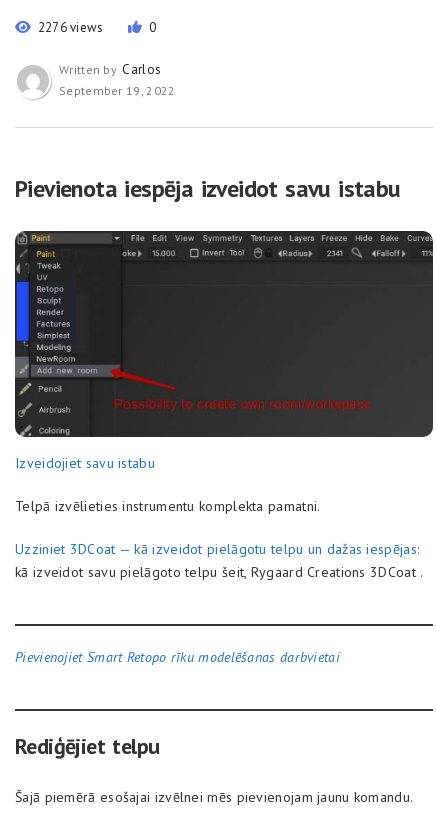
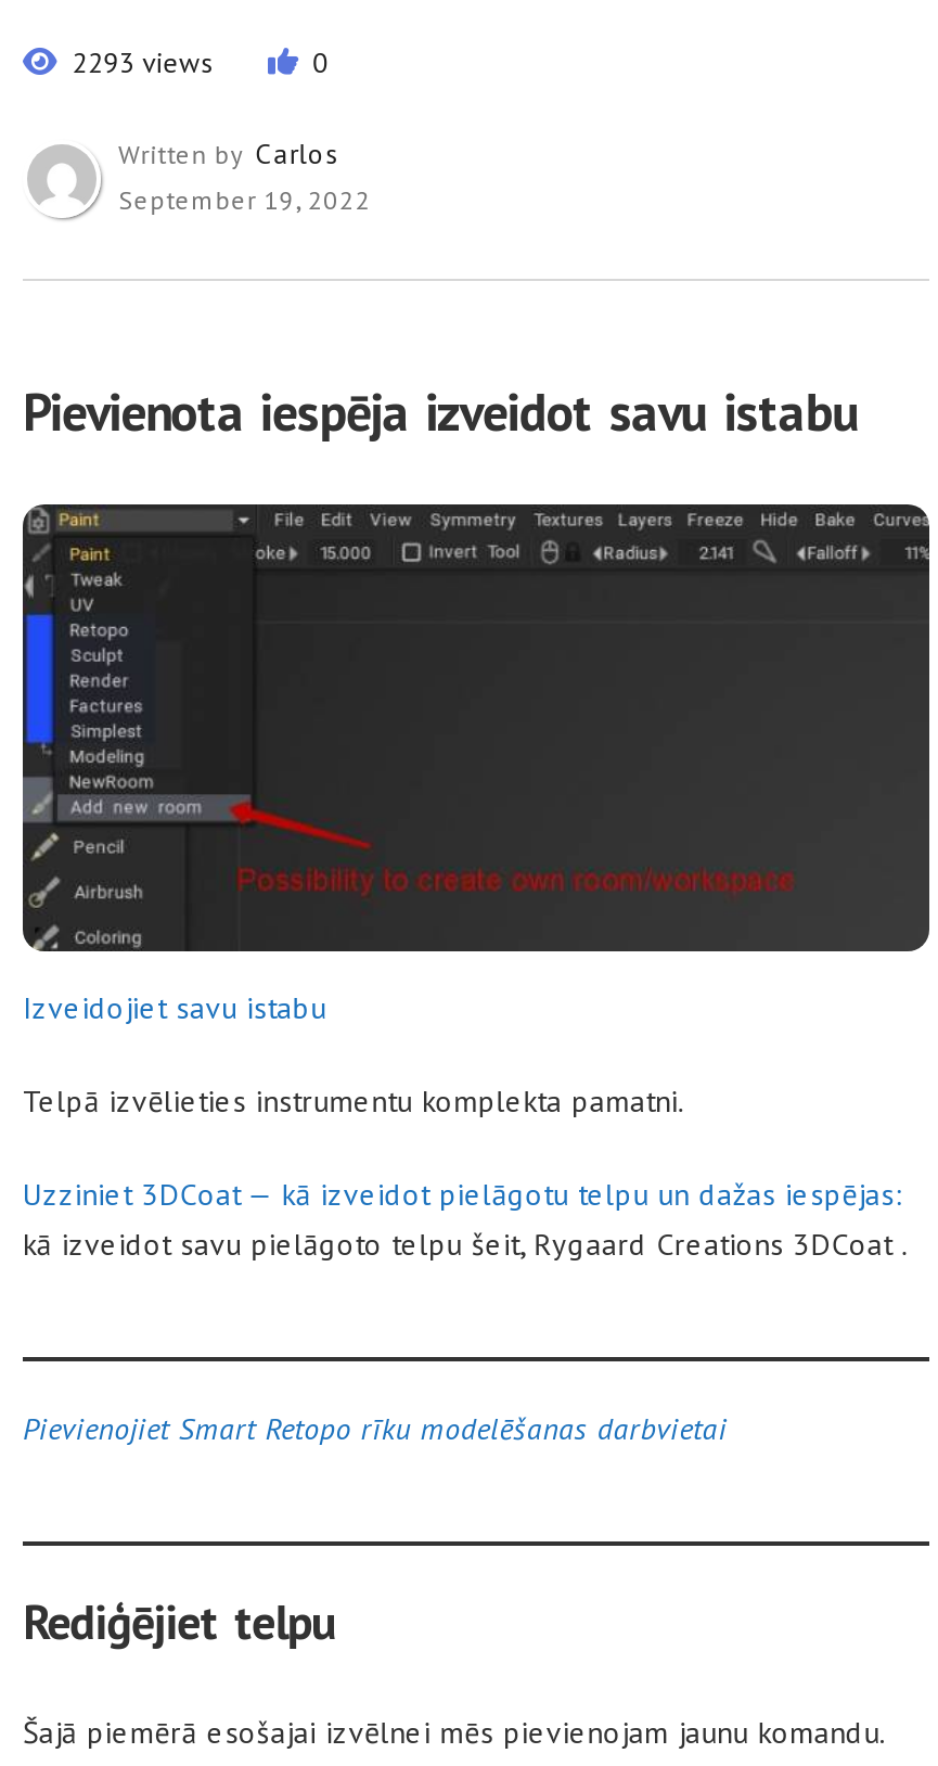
[38,19,104,36] 2276 views -> [72,44,215,81] 2293 views

